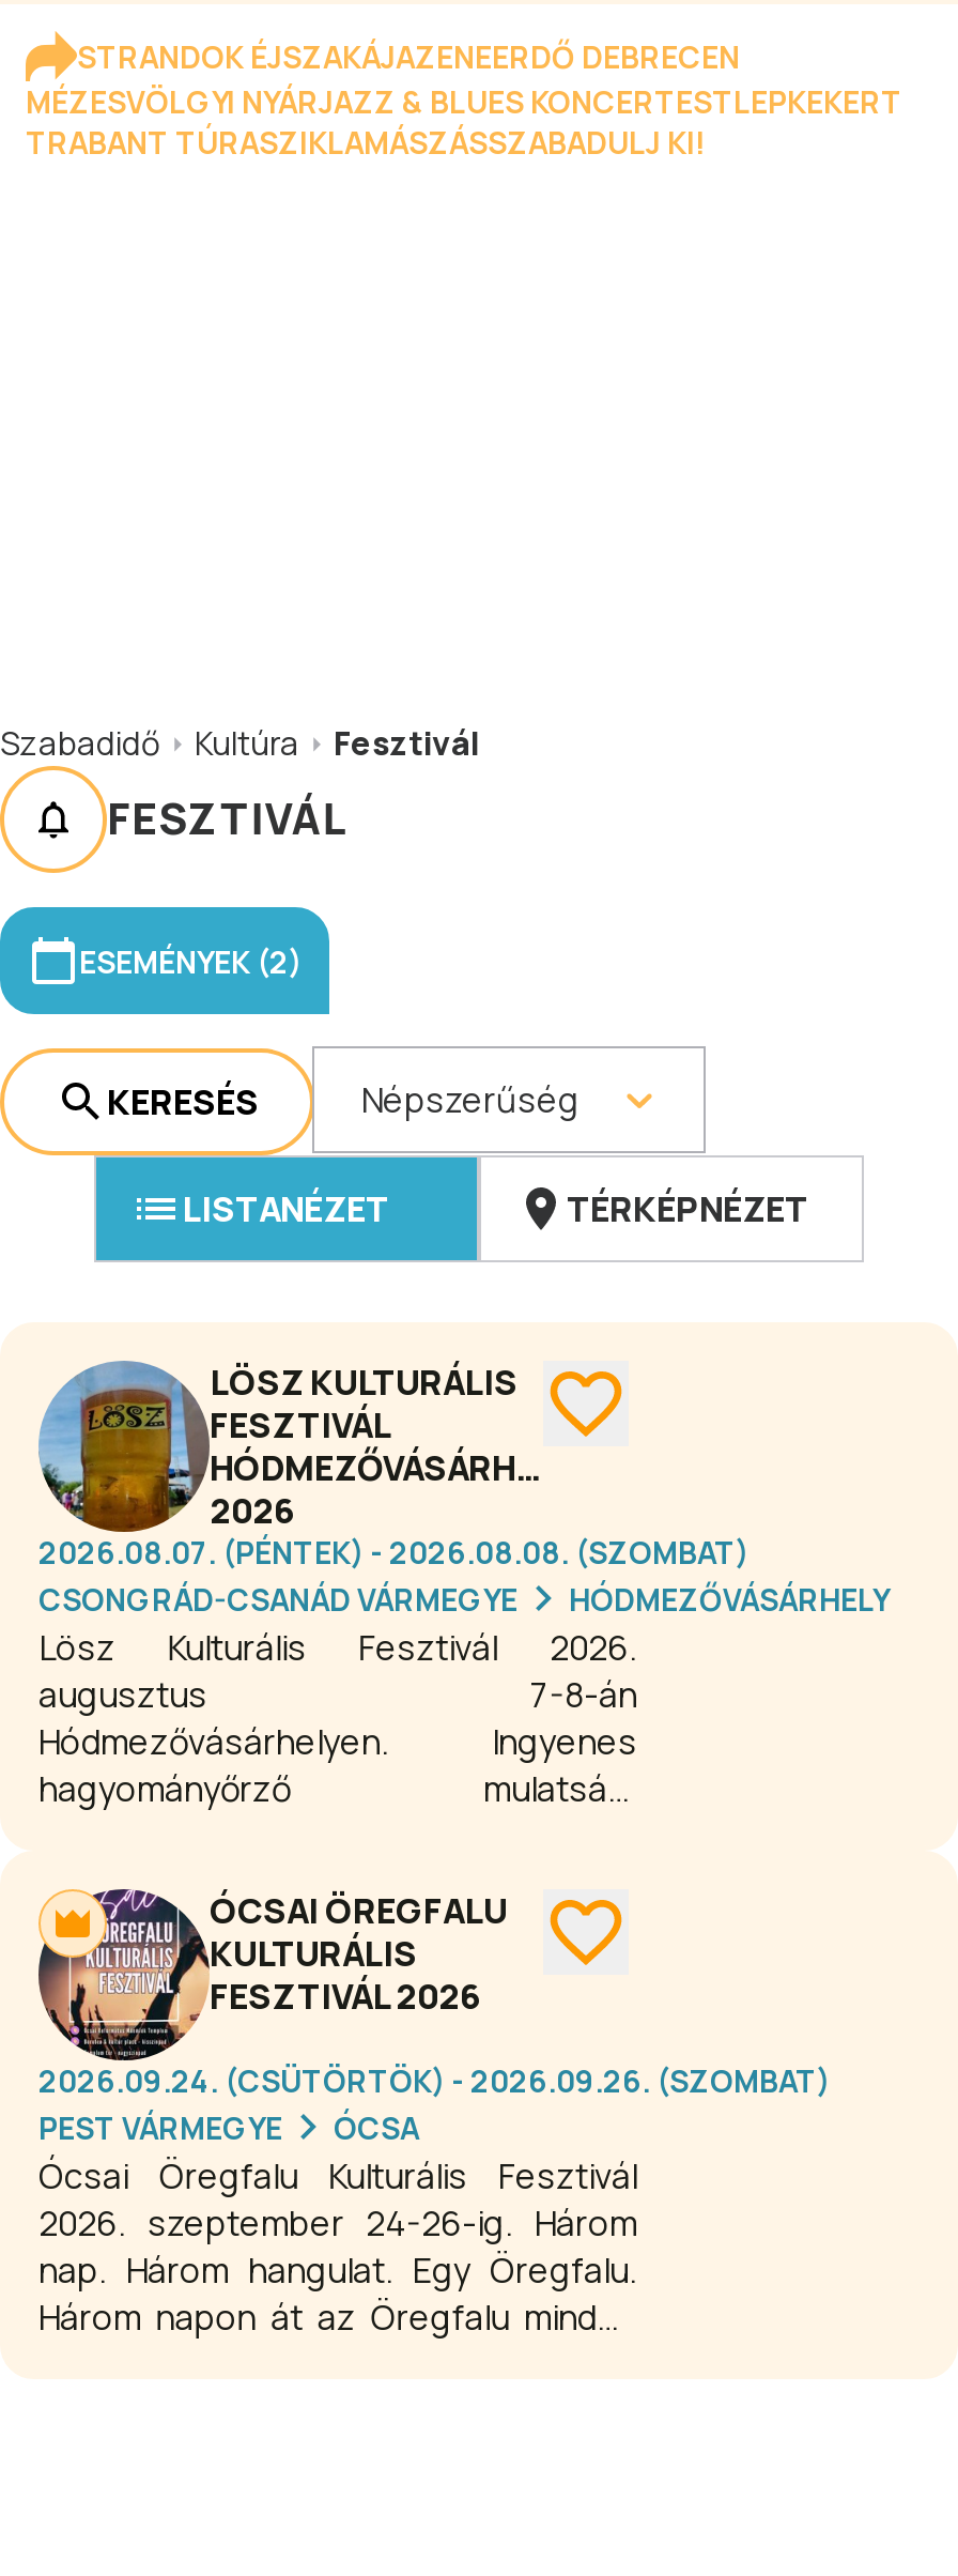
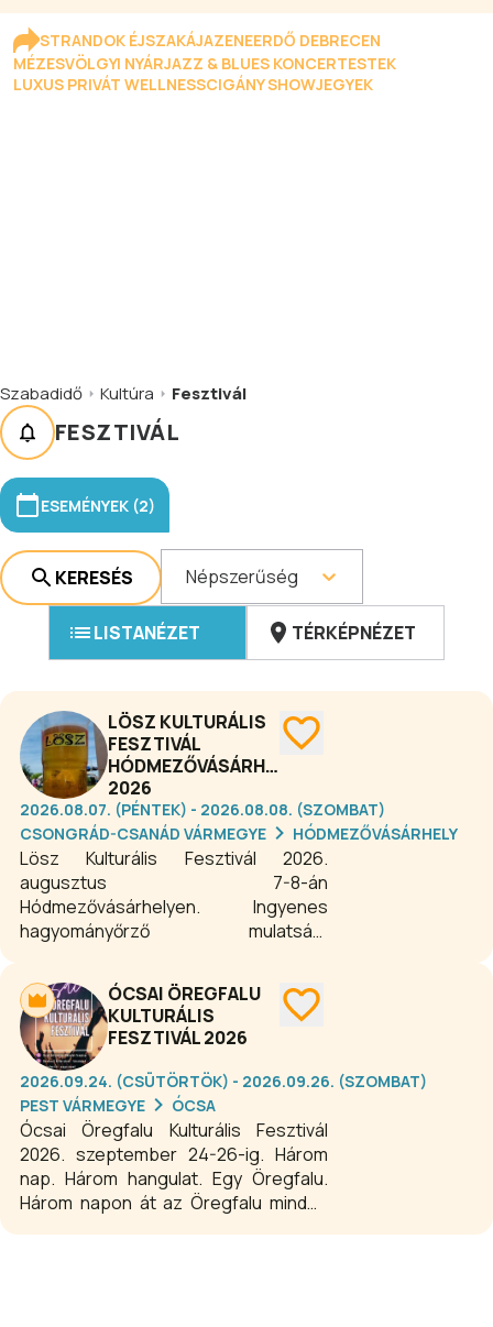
[26,81,902,163] MÉZESVÖLGYI NYÁRJAZZ & BLUES KONCERTESTLEPKEKERT | TRABANT TÚRASZIKLAMÁSZÁSSZABADULJ KI! -> [13,53,396,95] MÉZESVÖLGYI NYÁRJAZZ & BLUES KONCERTESTEK | LUXUS PRIVÁT WELLNESSCIGÁNY SHOWJEGYEK

